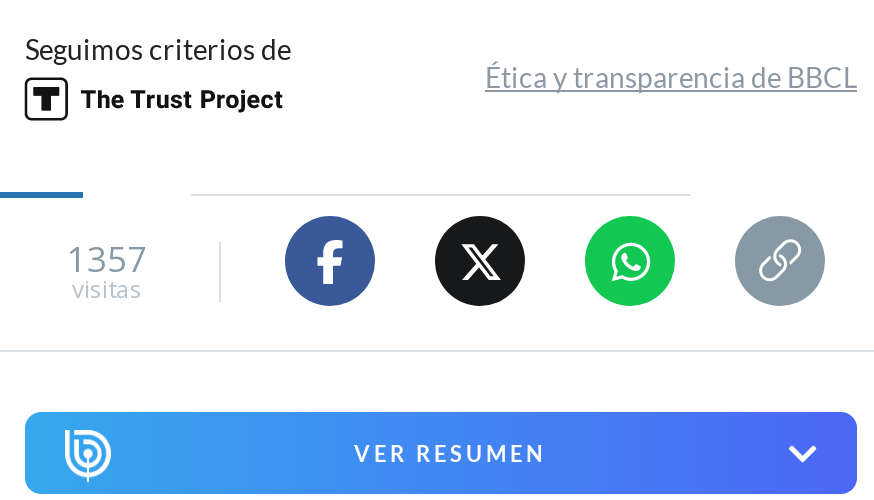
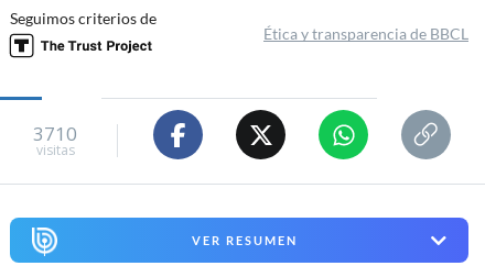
[67,236,147,282] 1357 -> [33,121,77,146] 3710

